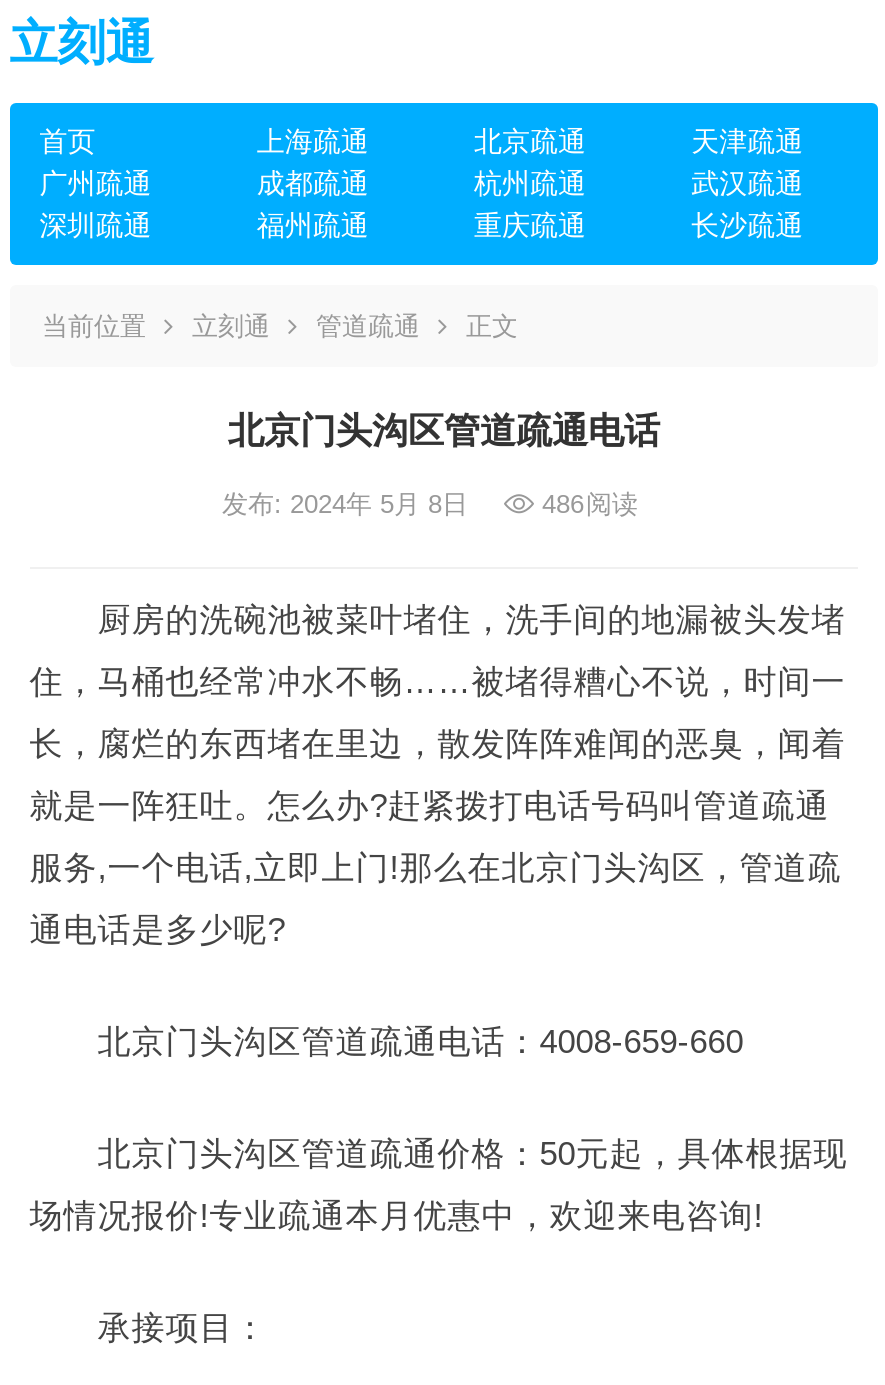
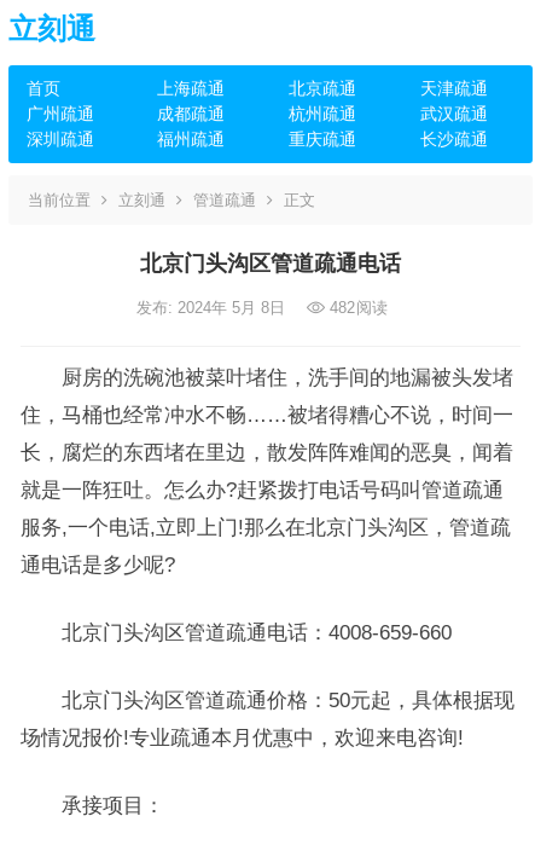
[222,489,638,519] 发布: 2024年 5月 8日 486阅读 -> [136,299,388,317] 发布: 2024年 5月 8日 482阅读

